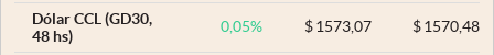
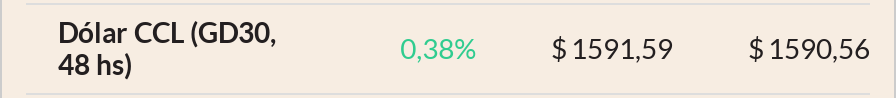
[221,18,263,36] 0,05% -> [400,32,476,64] 0,38%
[304,18,371,36] $ 1573,07 -> [551,32,673,64] $ 1591,59
[412,18,480,36] $ 1570,48 -> [748,32,870,64] $ 1590,56

